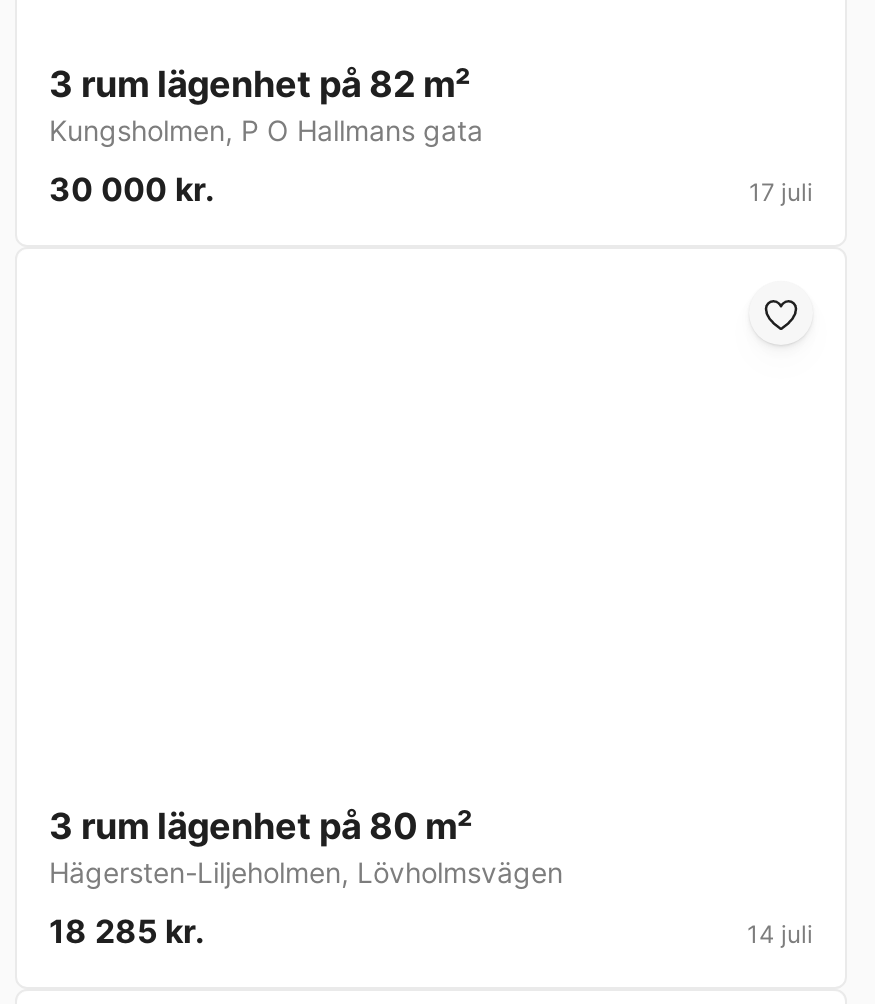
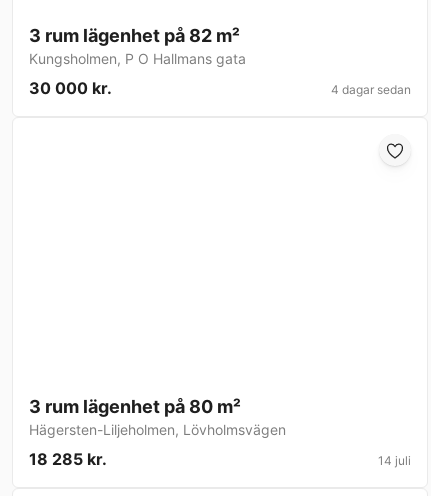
[749,178,813,208] 17 juli -> [331,82,411,97] 4 dagar sedan

